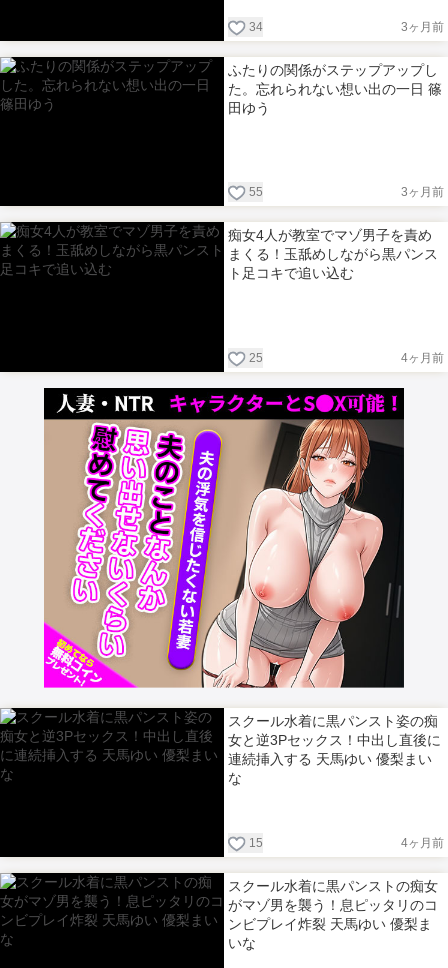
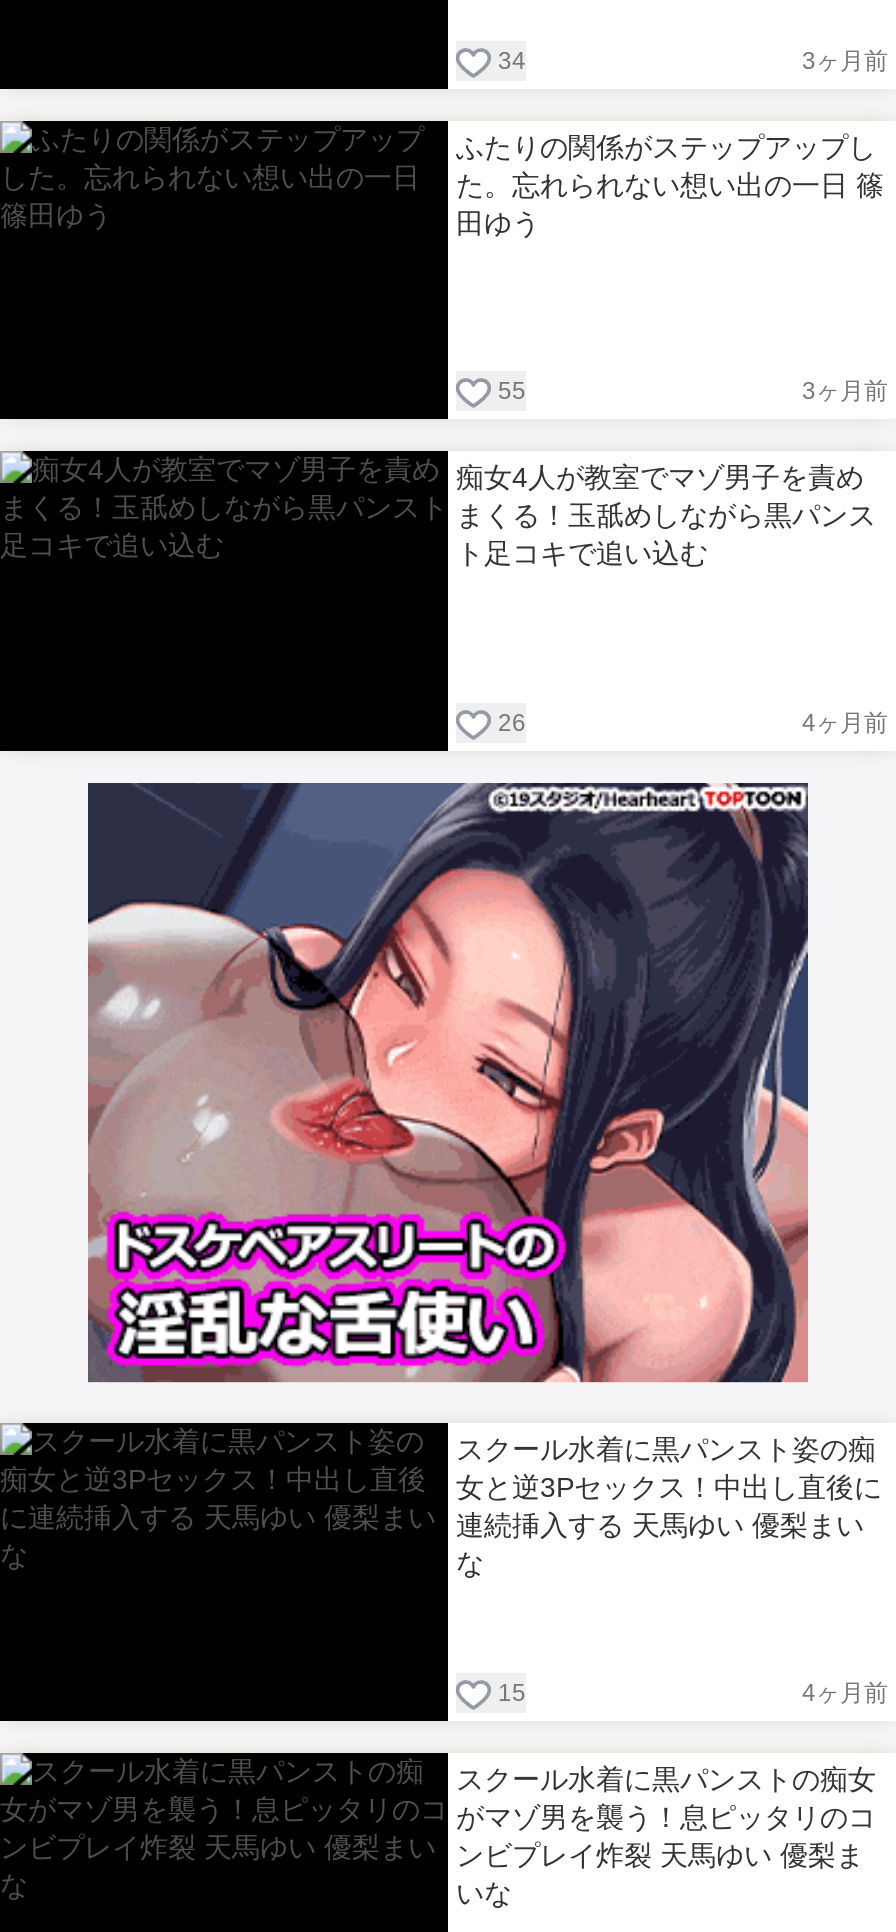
[249,351,263,365] 25 -> [498,708,526,736] 26
[43,387,405,689] [image] -> [86,781,810,1385] [image]

